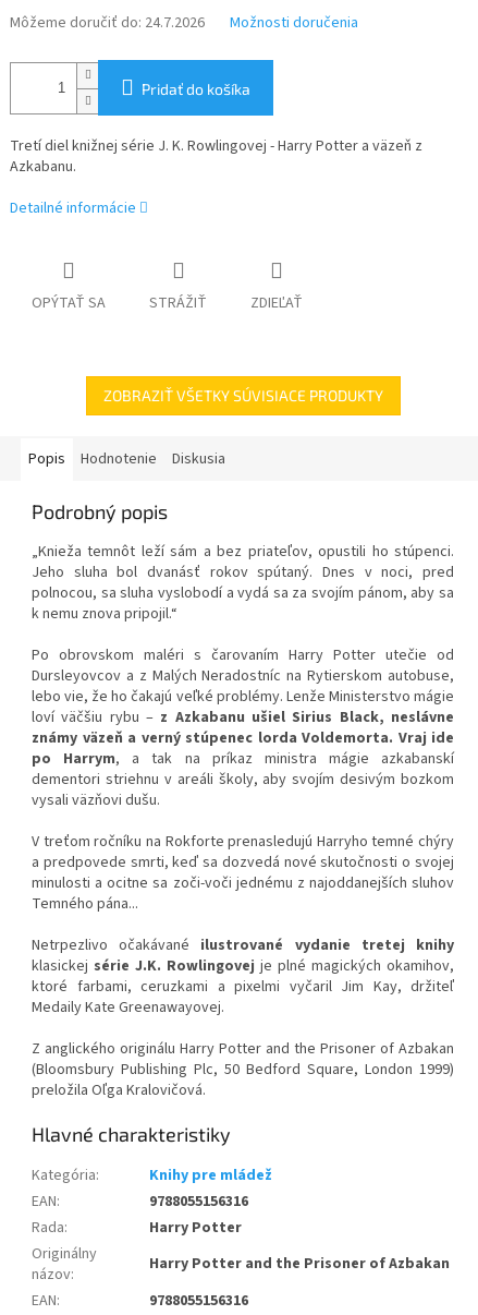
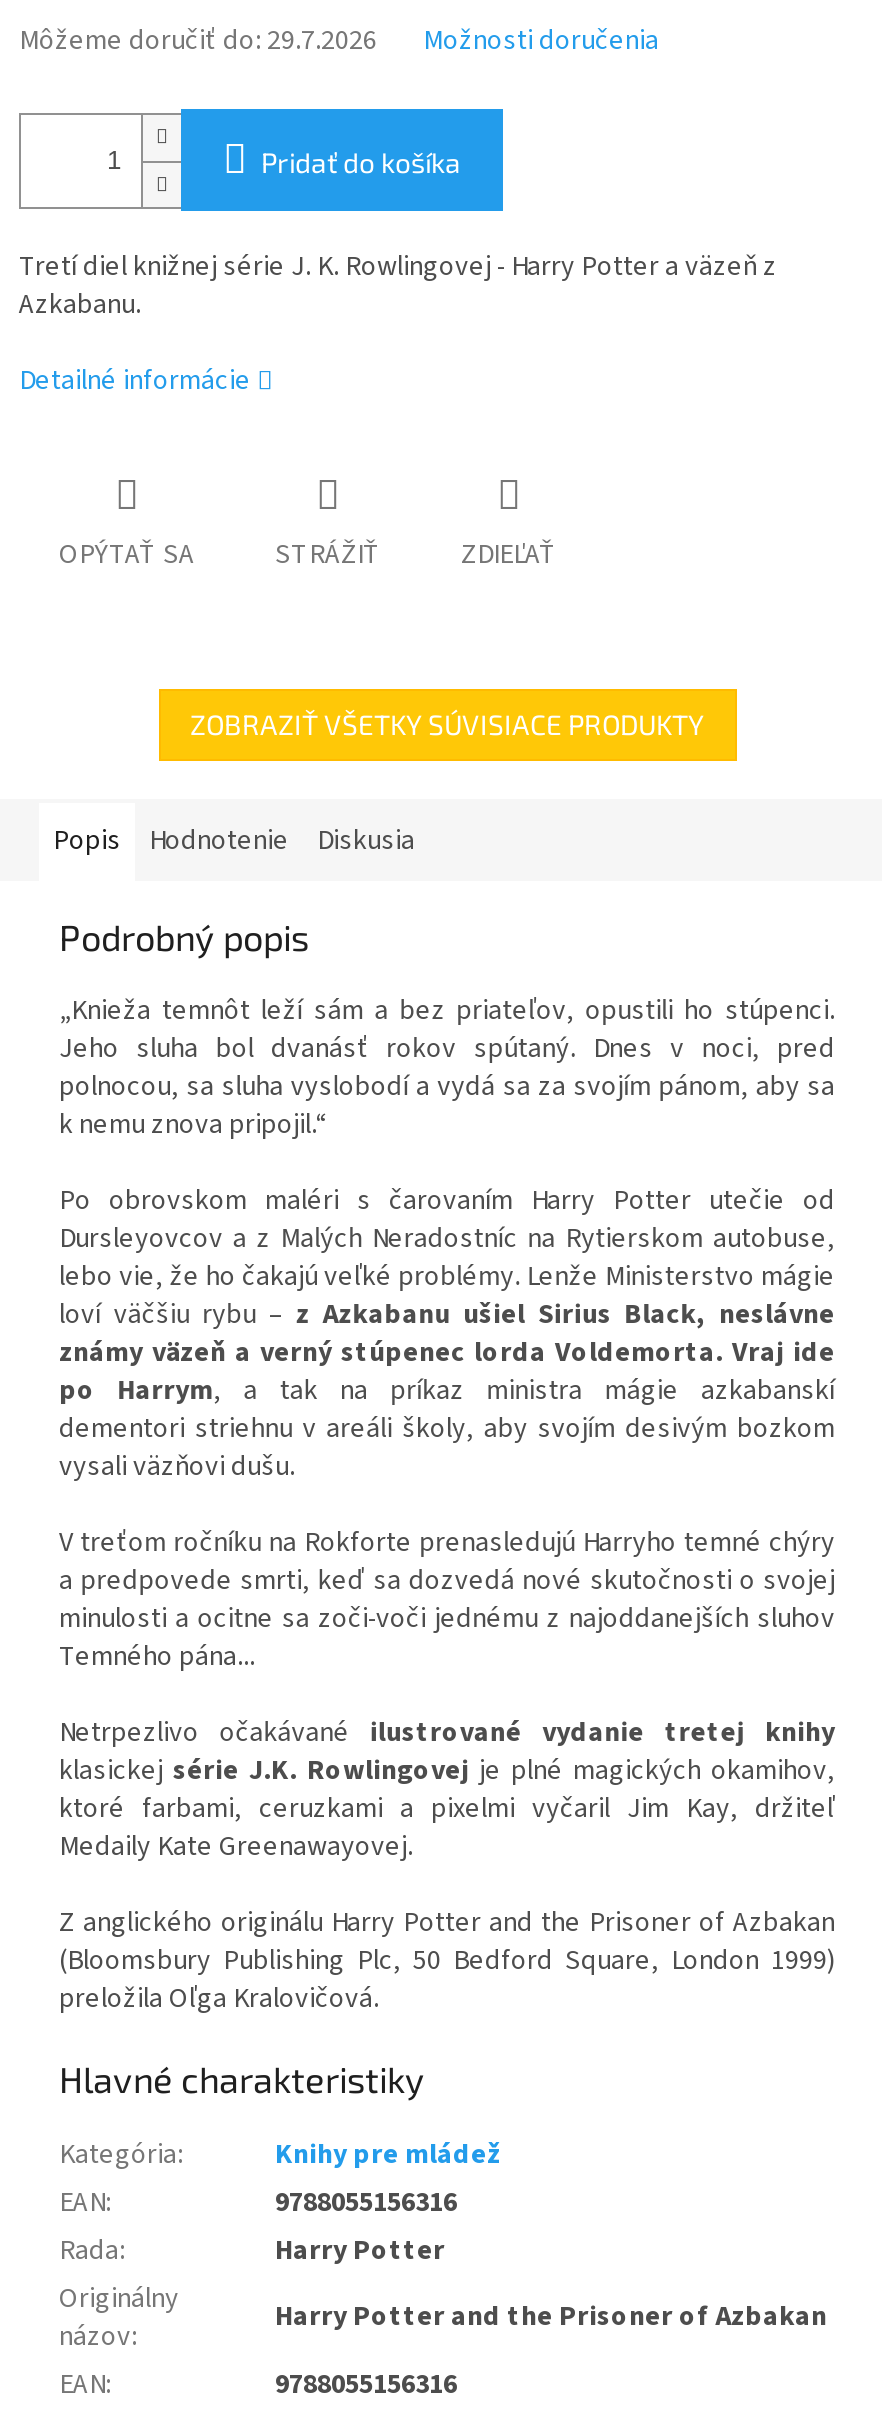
[10,12,205,34] Môžeme doručiť do: 24.7.2026 -> [19,22,377,62] Môžeme doručiť do: 29.7.2026

